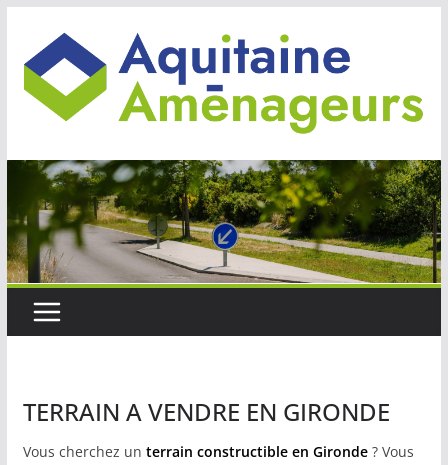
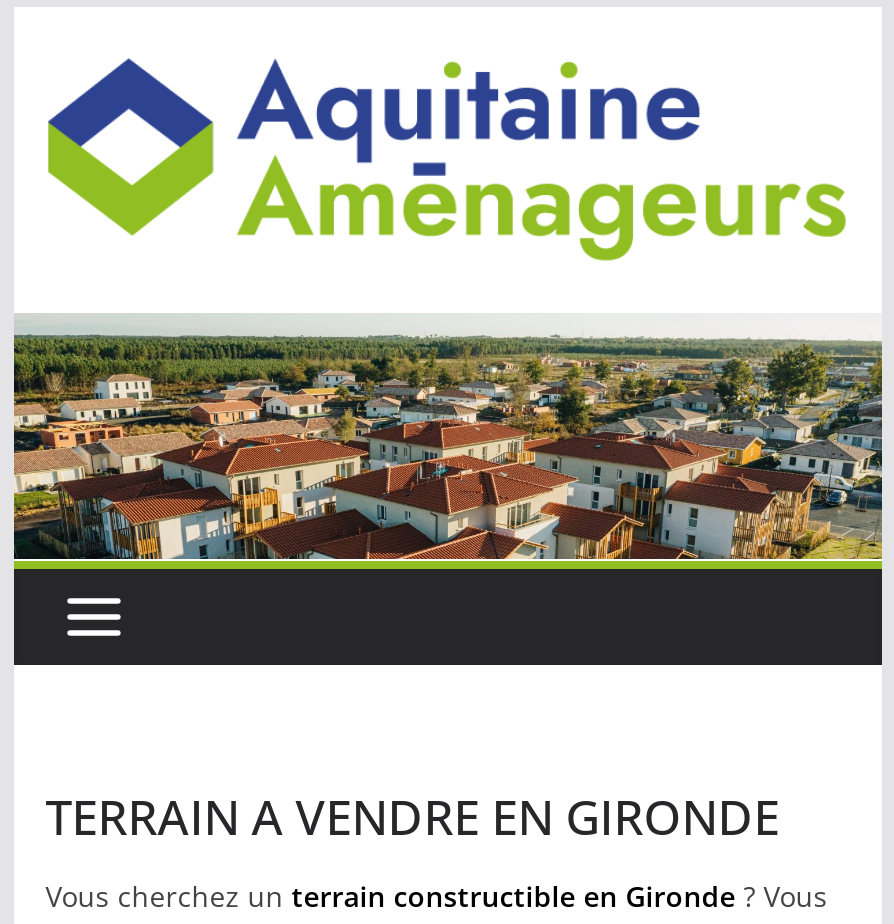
[6,159,442,284] [image] -> [12,313,884,561] [image]

